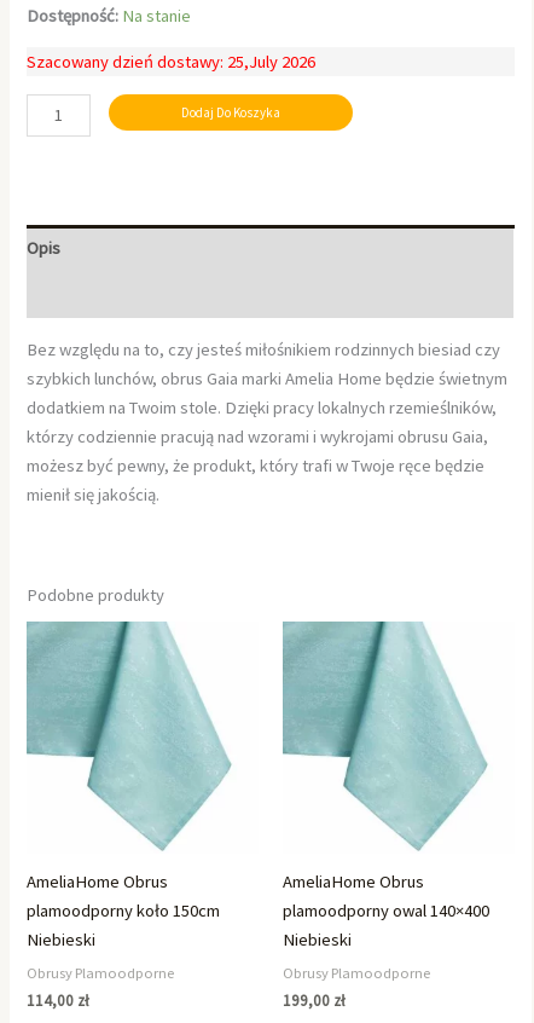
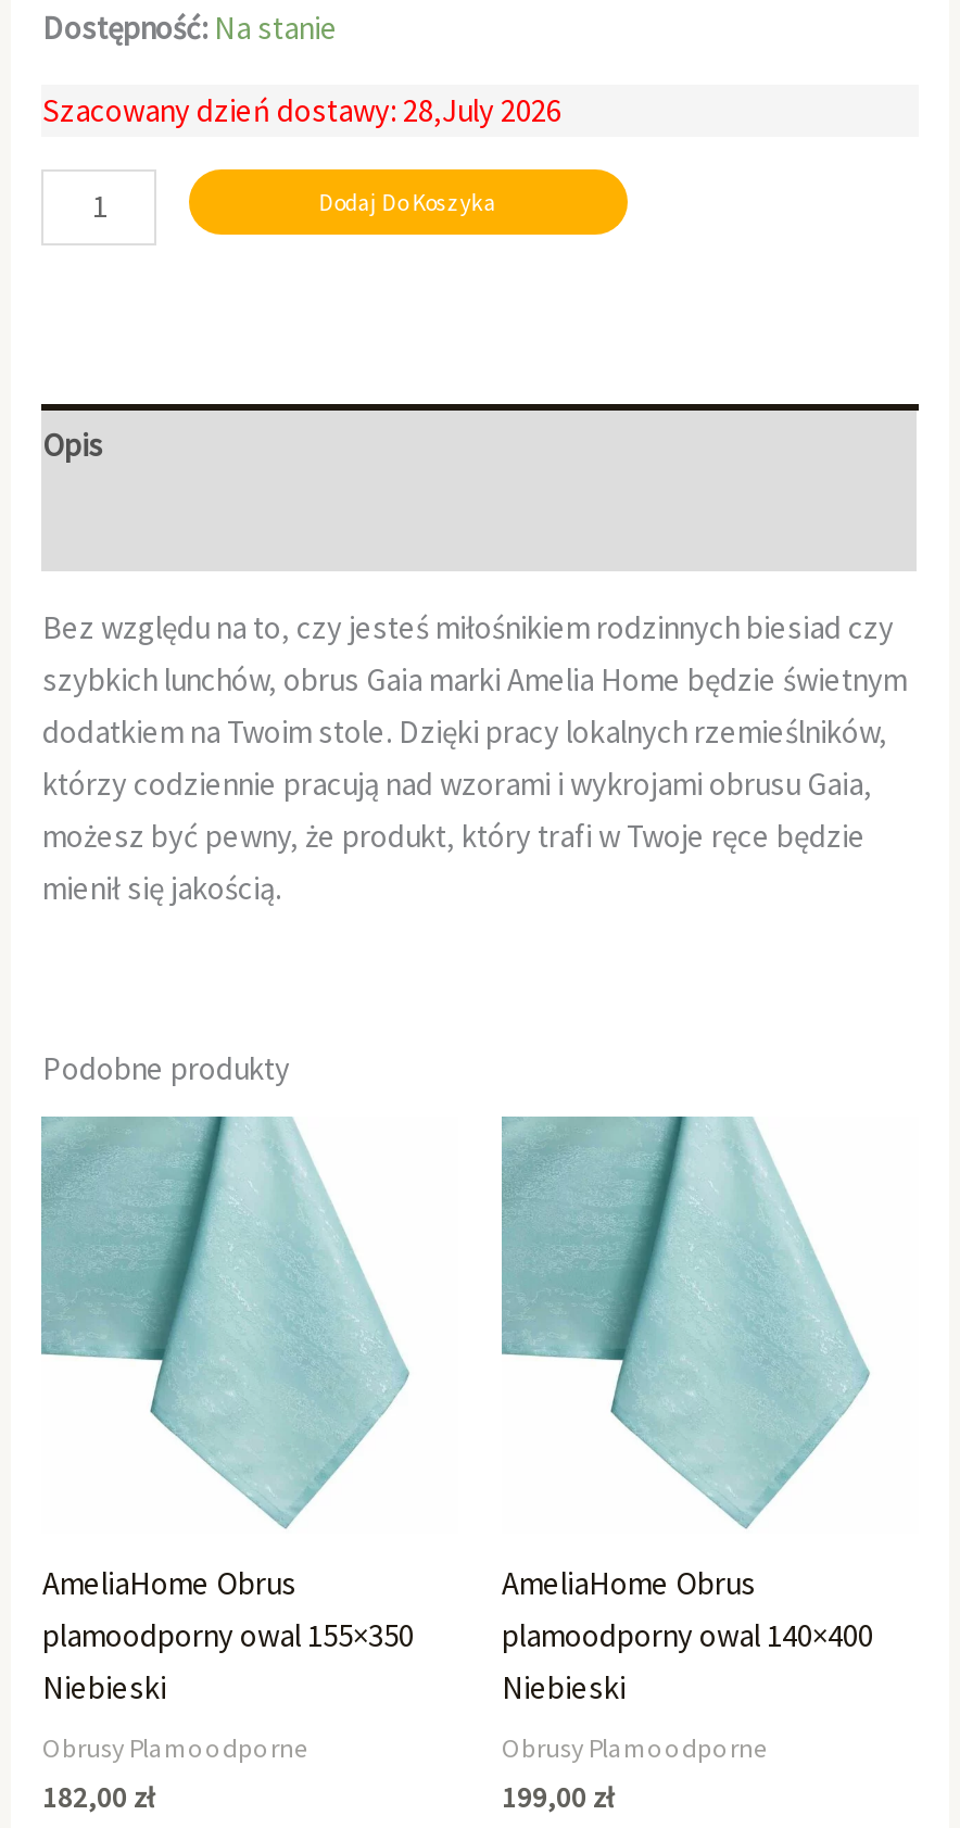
[27,51,316,73] Szacowany dzień dostawy: 25,July 2026 -> [42,92,561,131] Szacowany dzień dostawy: 28,July 2026
[27,900,220,922] plamoodporny koło 150cm -> [42,1617,414,1656] plamoodporny owal 155×350
[27,990,90,1011] 114,00 zł -> [42,1778,155,1815] 182,00 zł

